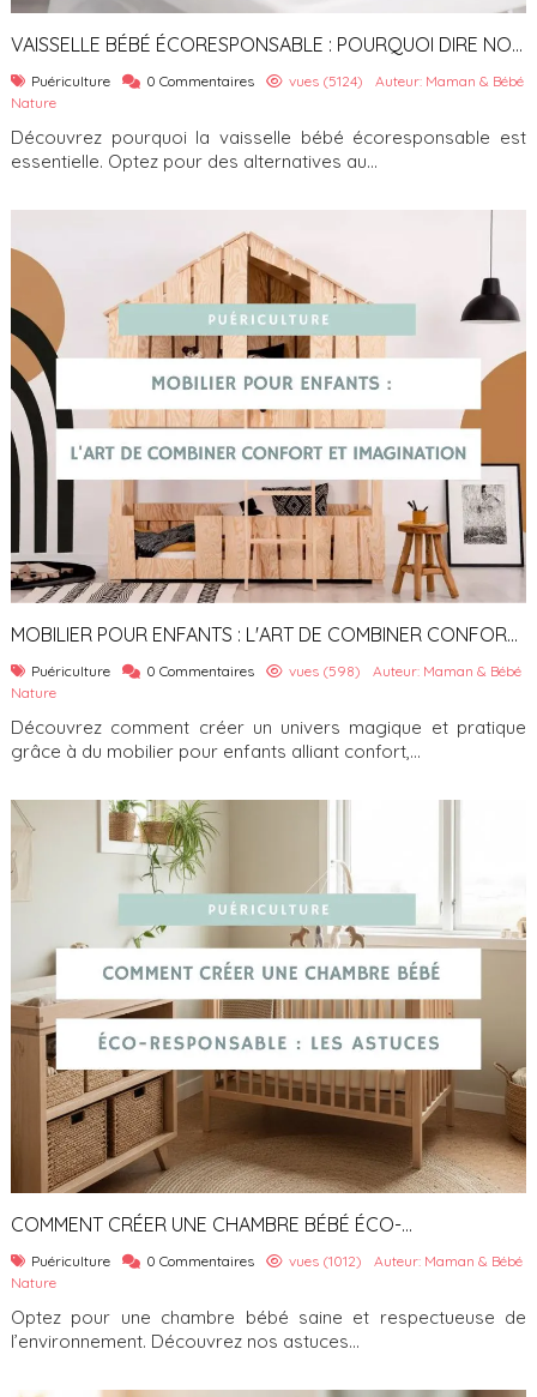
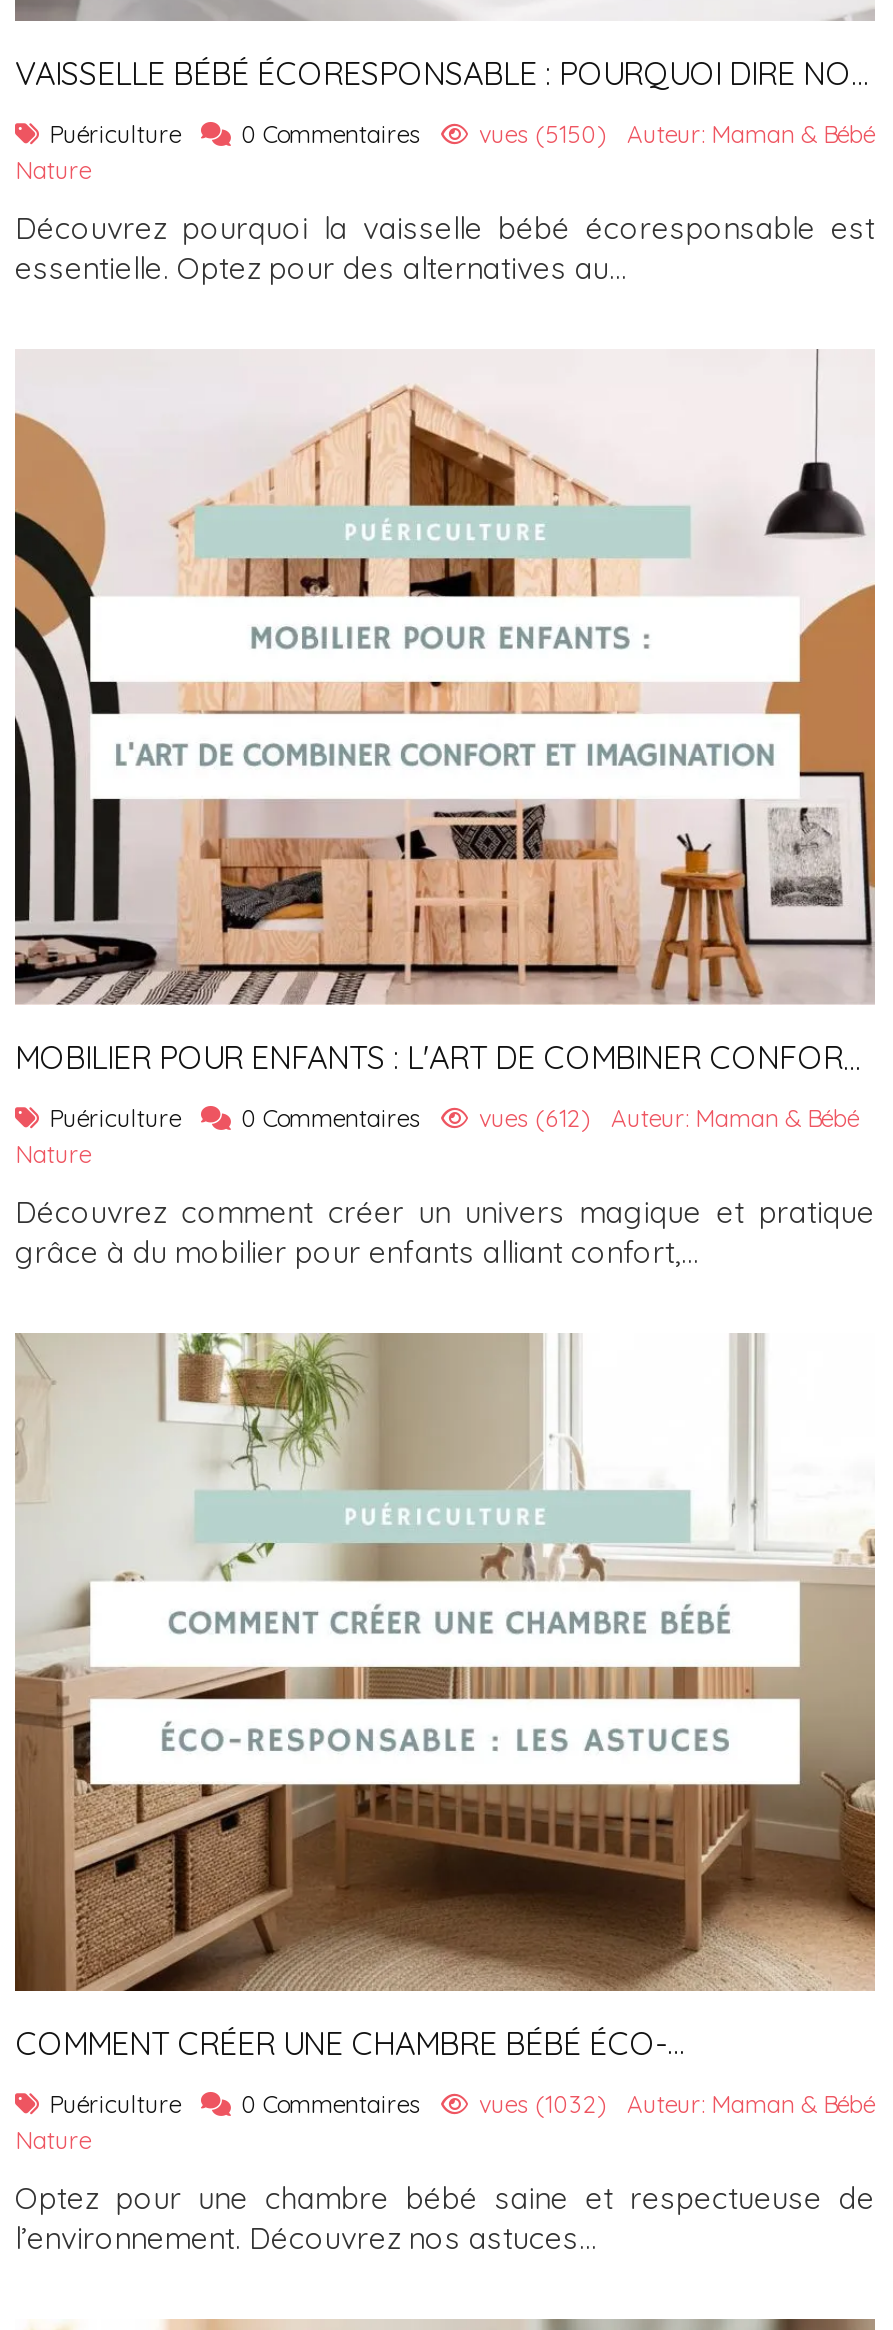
[289,71,363,89] vues (5124) -> [479,119,607,149] vues (5150)
[289,662,361,680] vues (598) -> [479,1104,591,1134] vues (612)
[289,1252,362,1270] vues (1012) -> [479,2089,607,2119] vues (1032)

